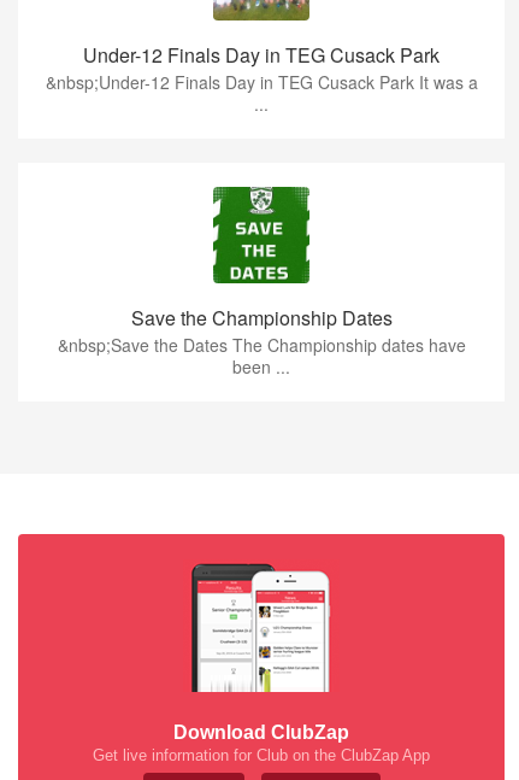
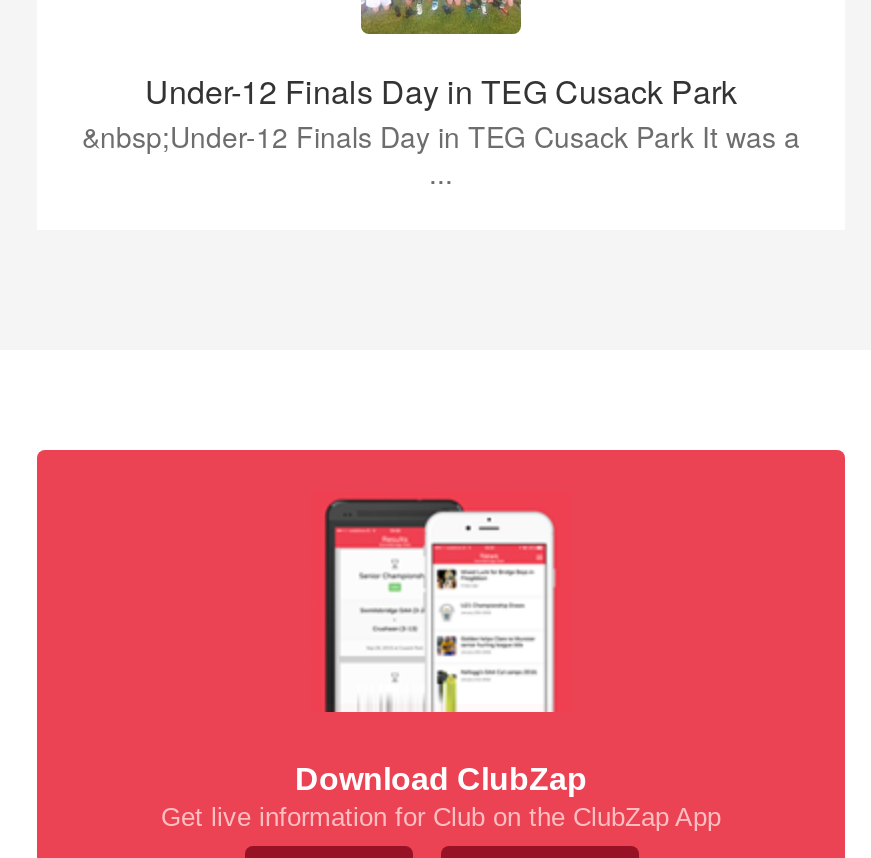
[57,186,465,378] [image] | Save the Championship Dates | &nbsp;Save the Dates The Championship dates have | been ... -> none

